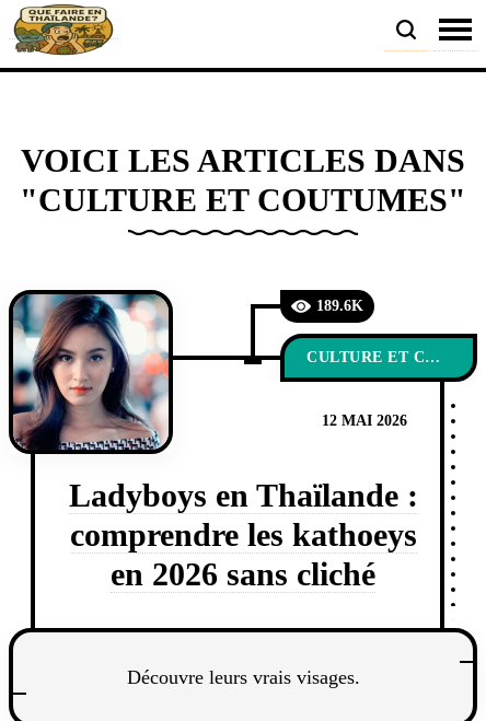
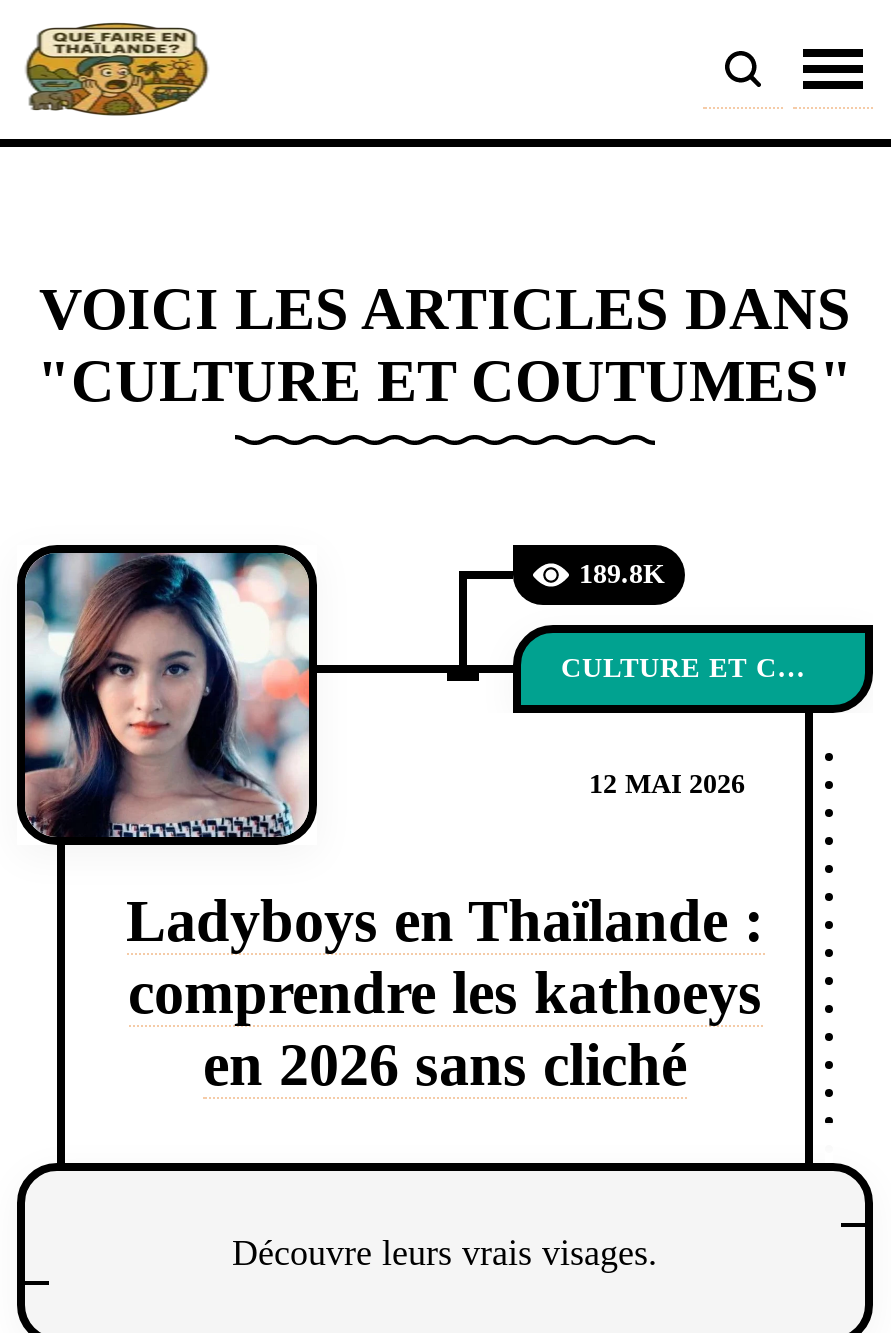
[316,298,363,314] 189.6K -> [579,559,665,589] 189.8K

